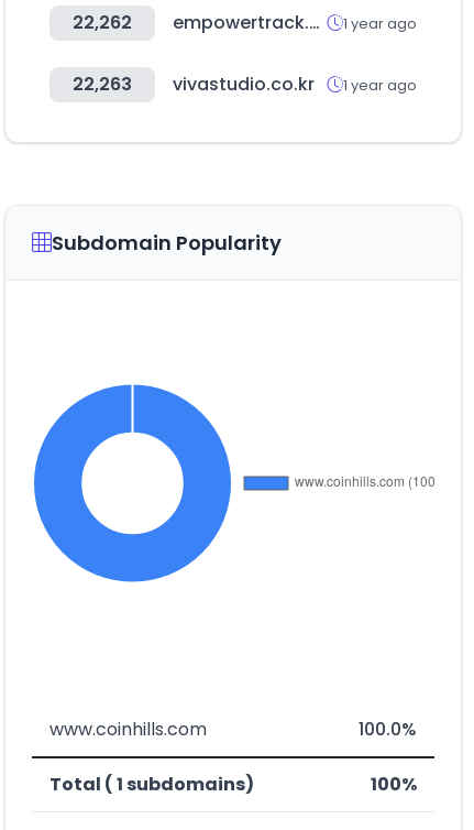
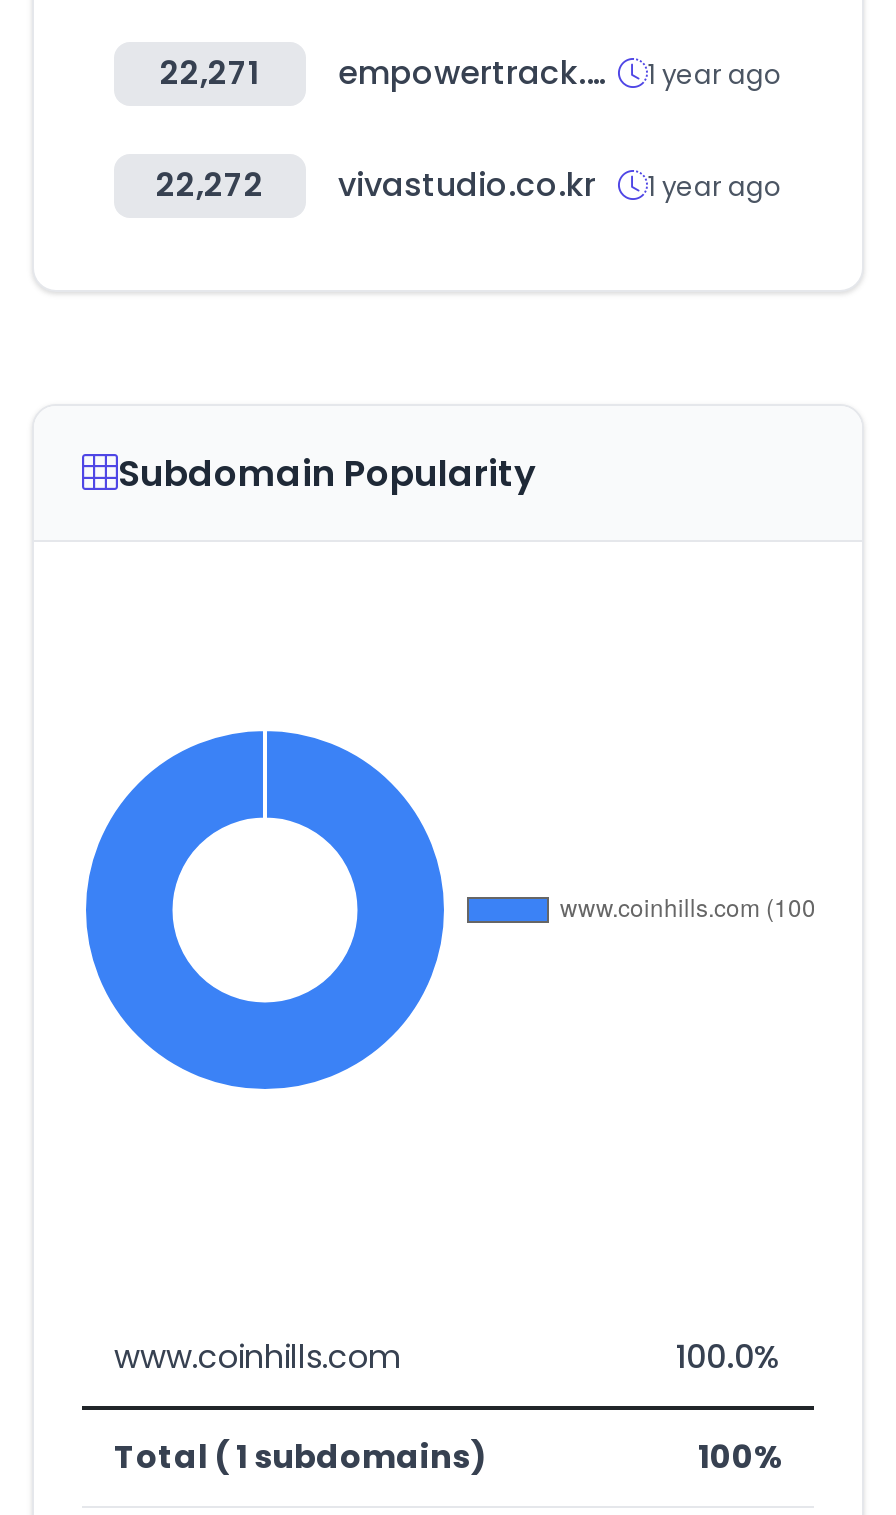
[73,10,132,35] 22,262 -> [160,50,260,96] 22,271
[73,72,417,97] 22,263 vivastudio.co.kr 1 year ago -> [156,162,782,208] 22,272 vivastudio.co.kr 1 year ago

